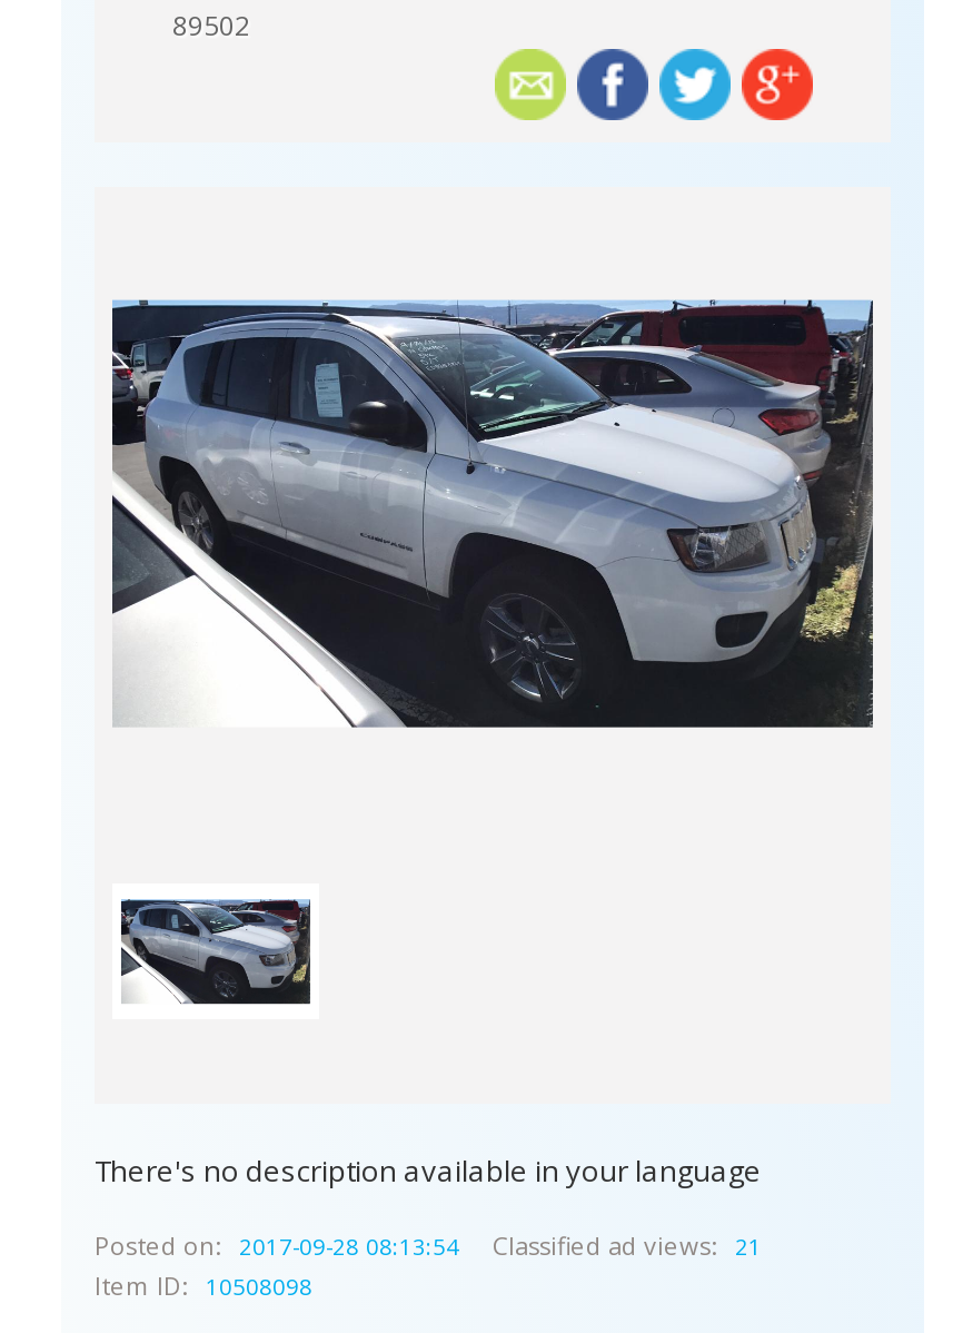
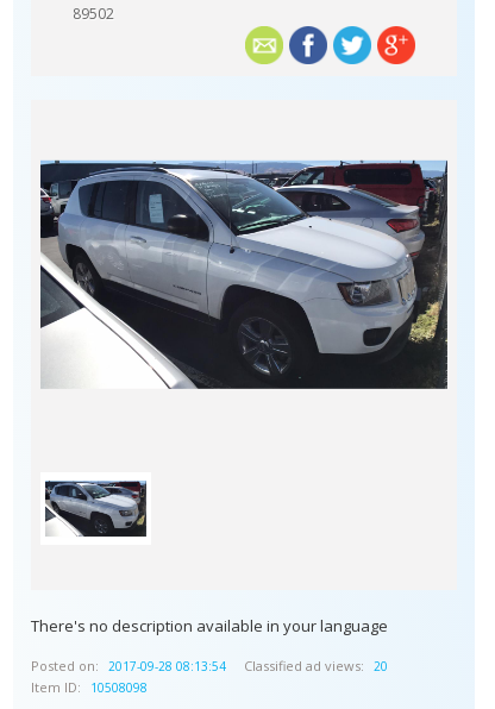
[493,1229,762,1262] Classified ad views: 21 -> [244,657,388,675] Classified ad views: 20

